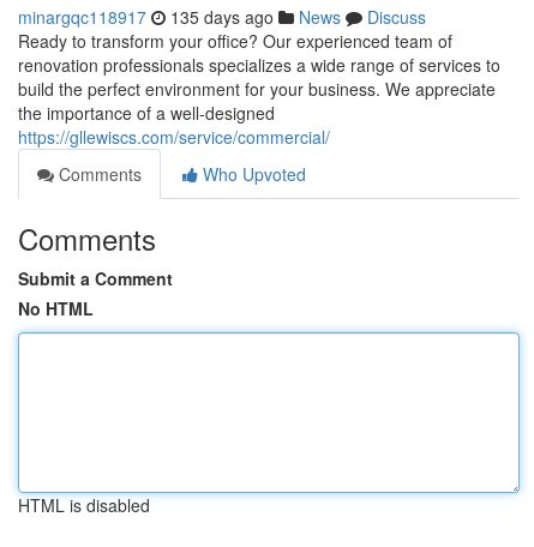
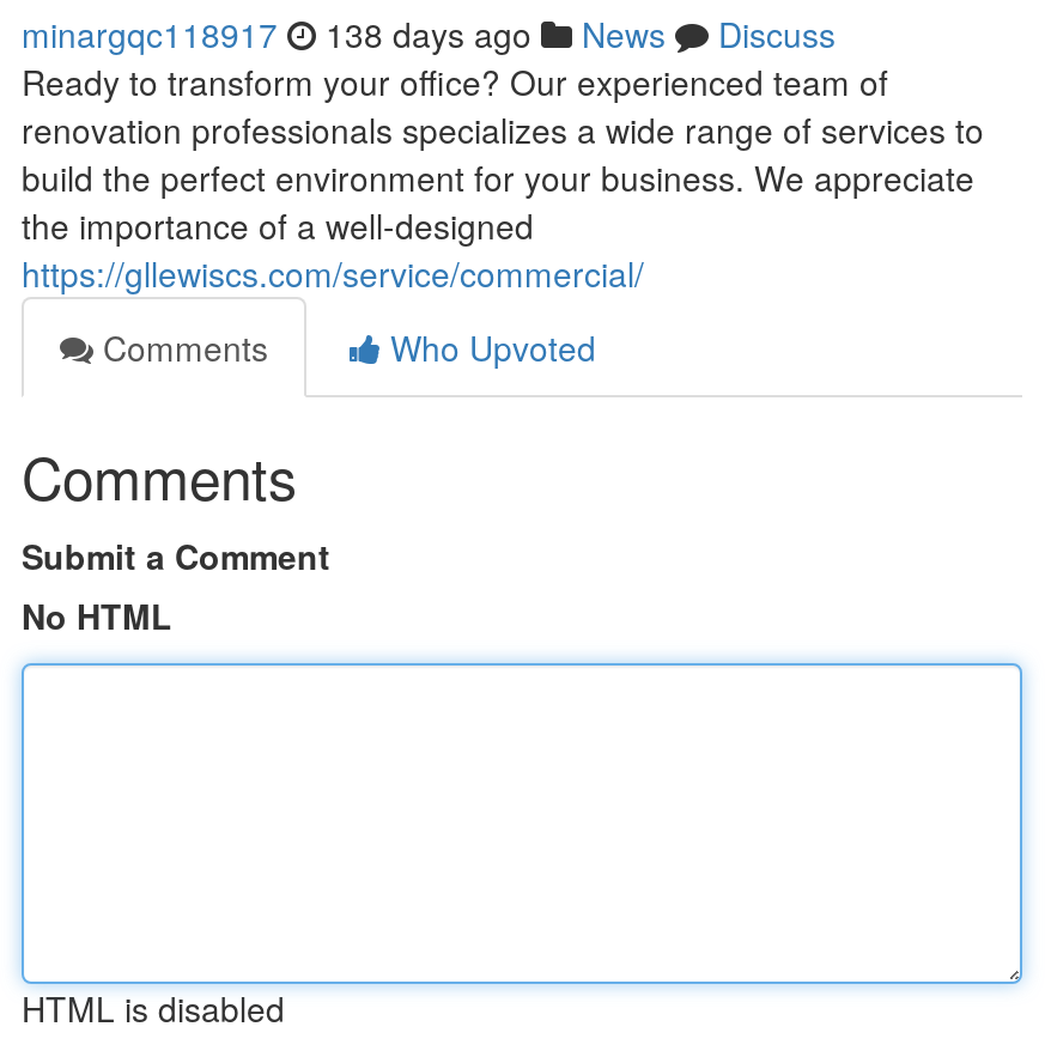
[18,5,426,29] minargqc118917 135 days ago News Discuss -> [22,10,836,57] minargqc118917 138 days ago News Discuss

